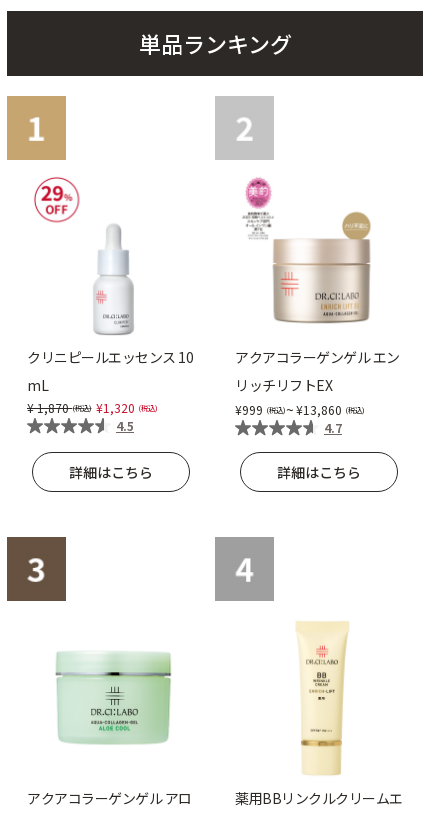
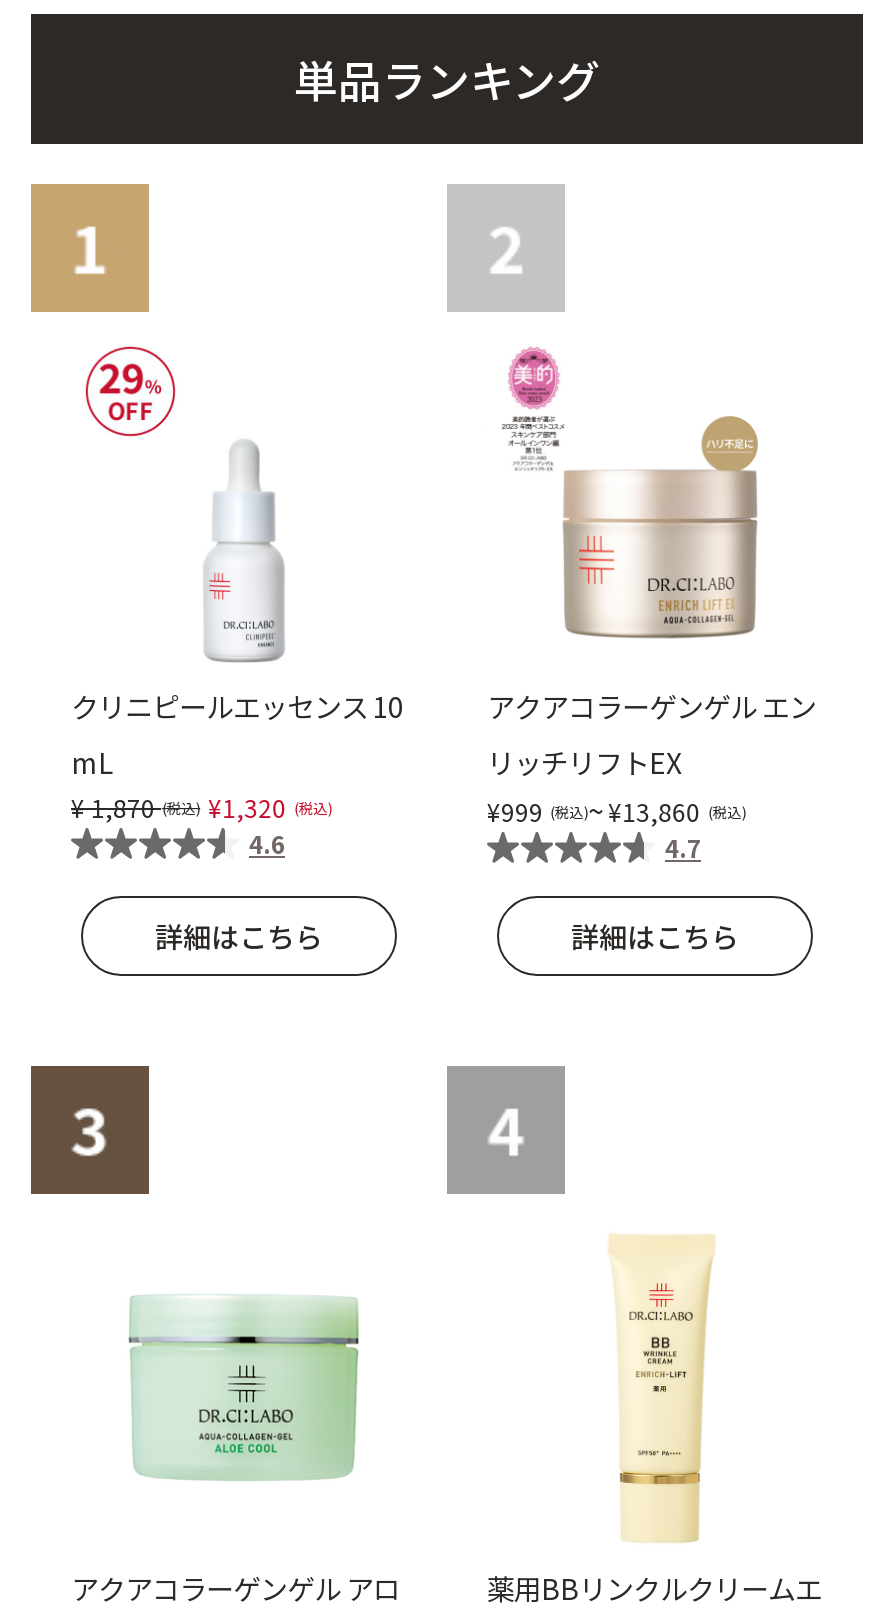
[116,417,134,434] 4.5 -> [249,826,285,860] 4.6

